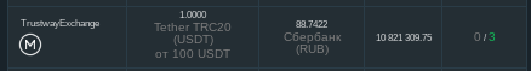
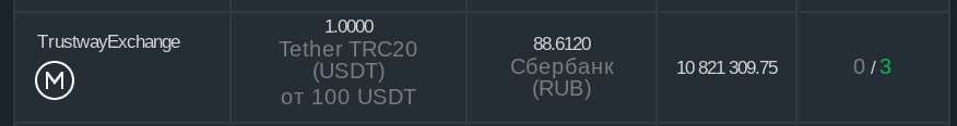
[296,18,327,30] 88.7422 -> [533,33,590,54] 88.6120

